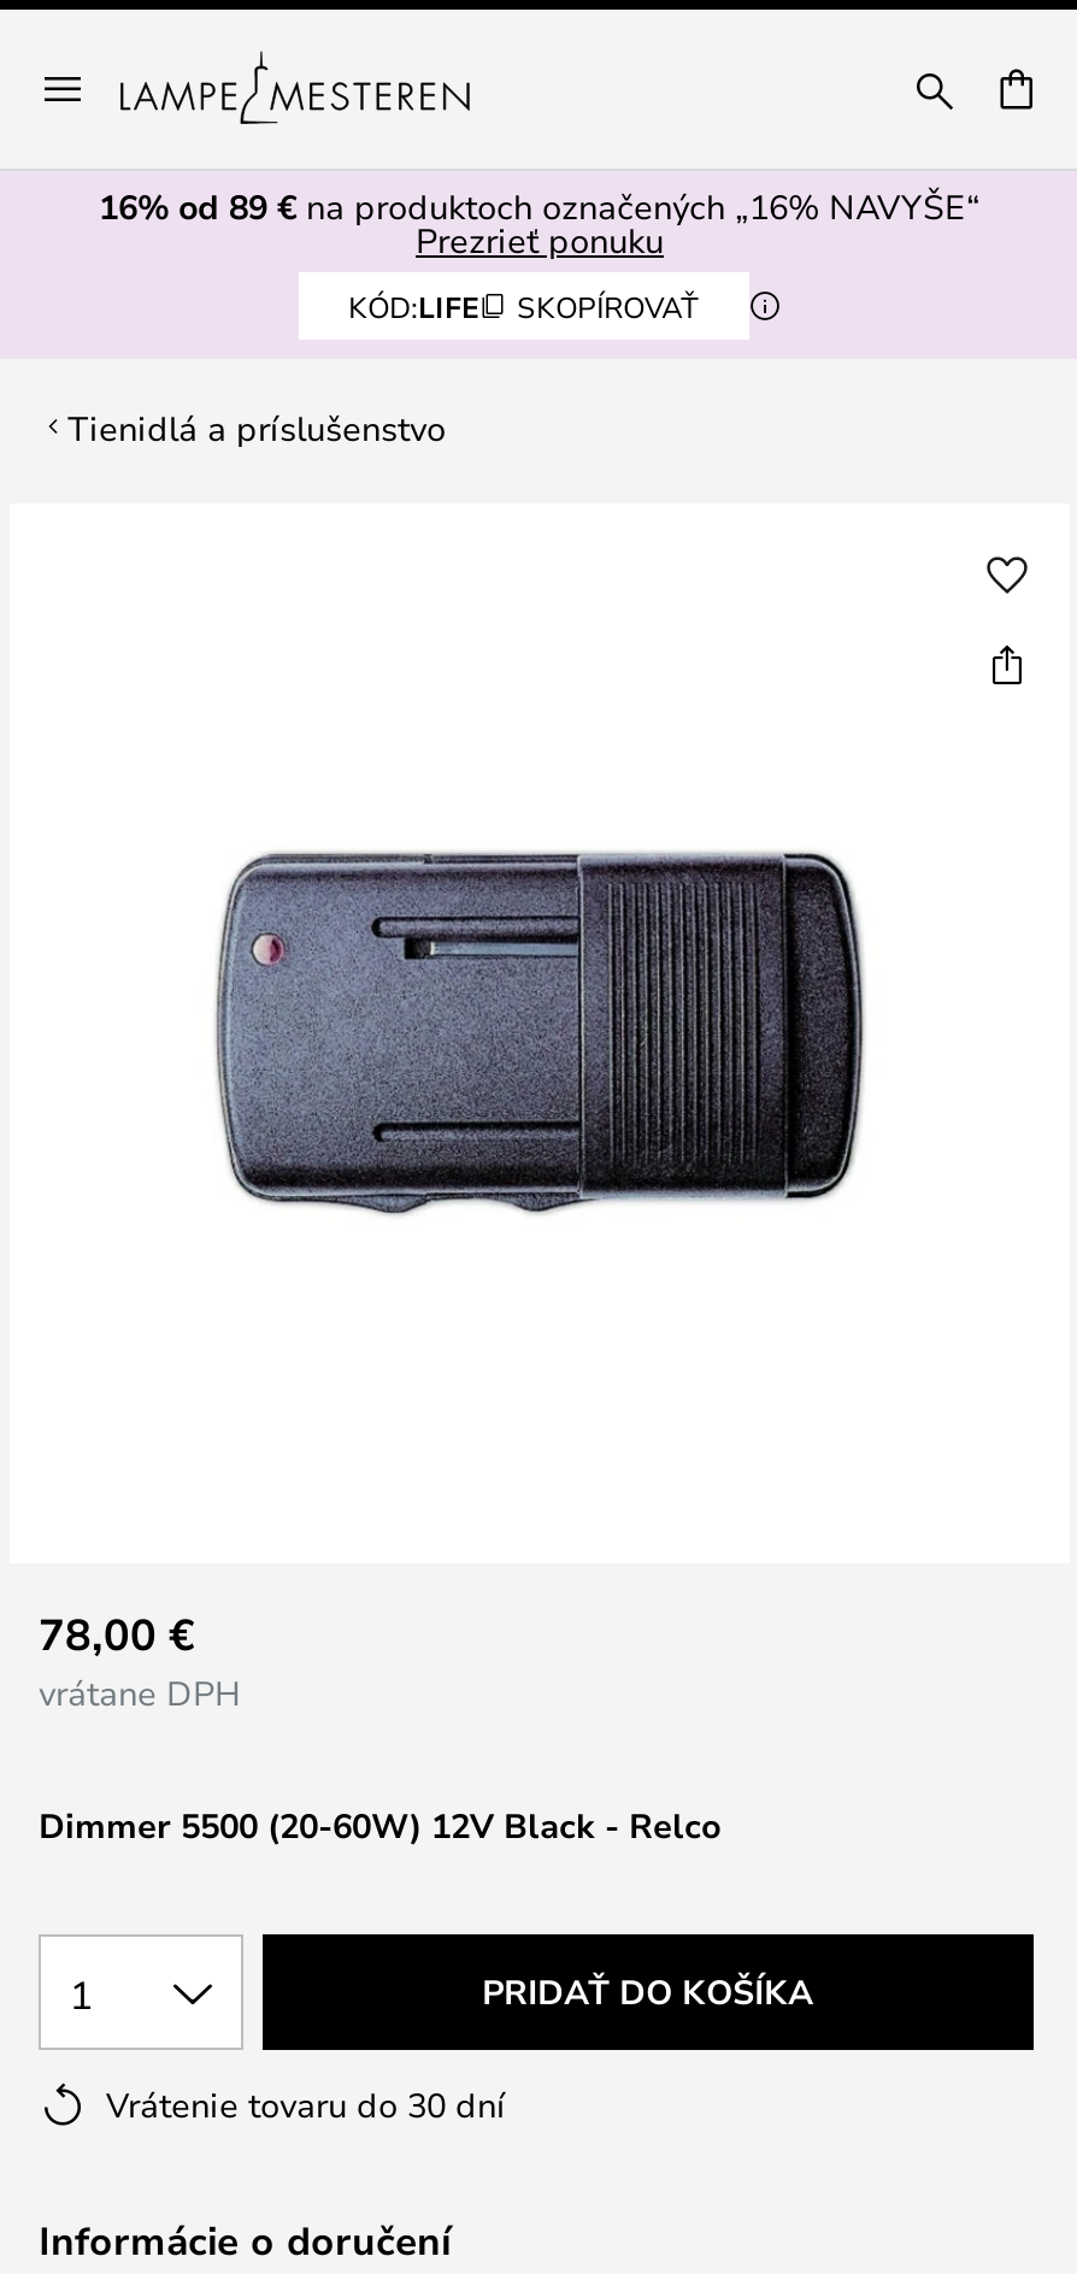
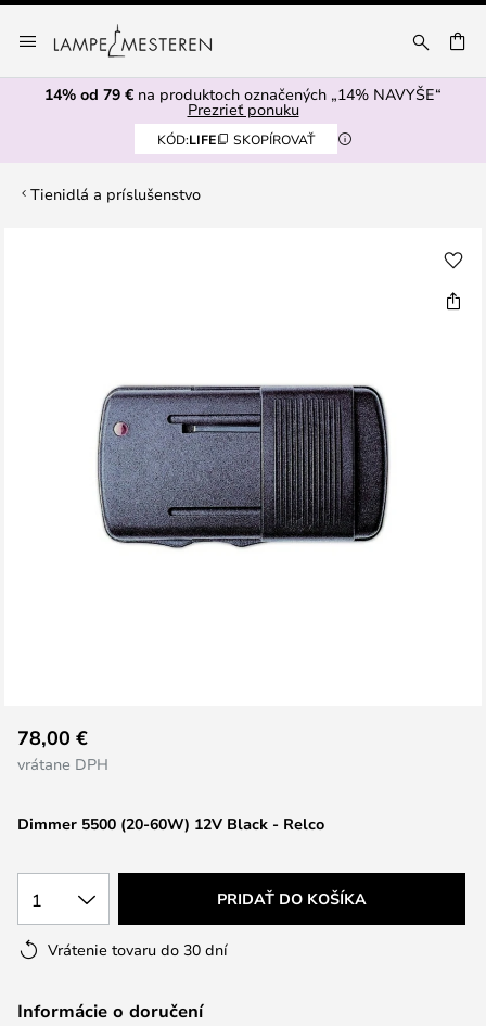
[99,183,981,229] 16% od 89 €na produktoch označených „16% NAVYŠE“ -> [44,84,442,104] 14% od 79 €na produktoch označených „14% NAVYŠE“

